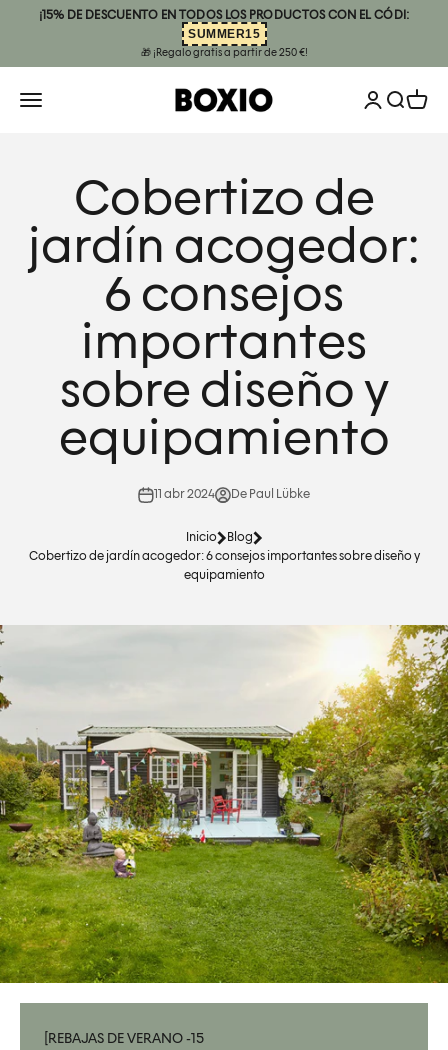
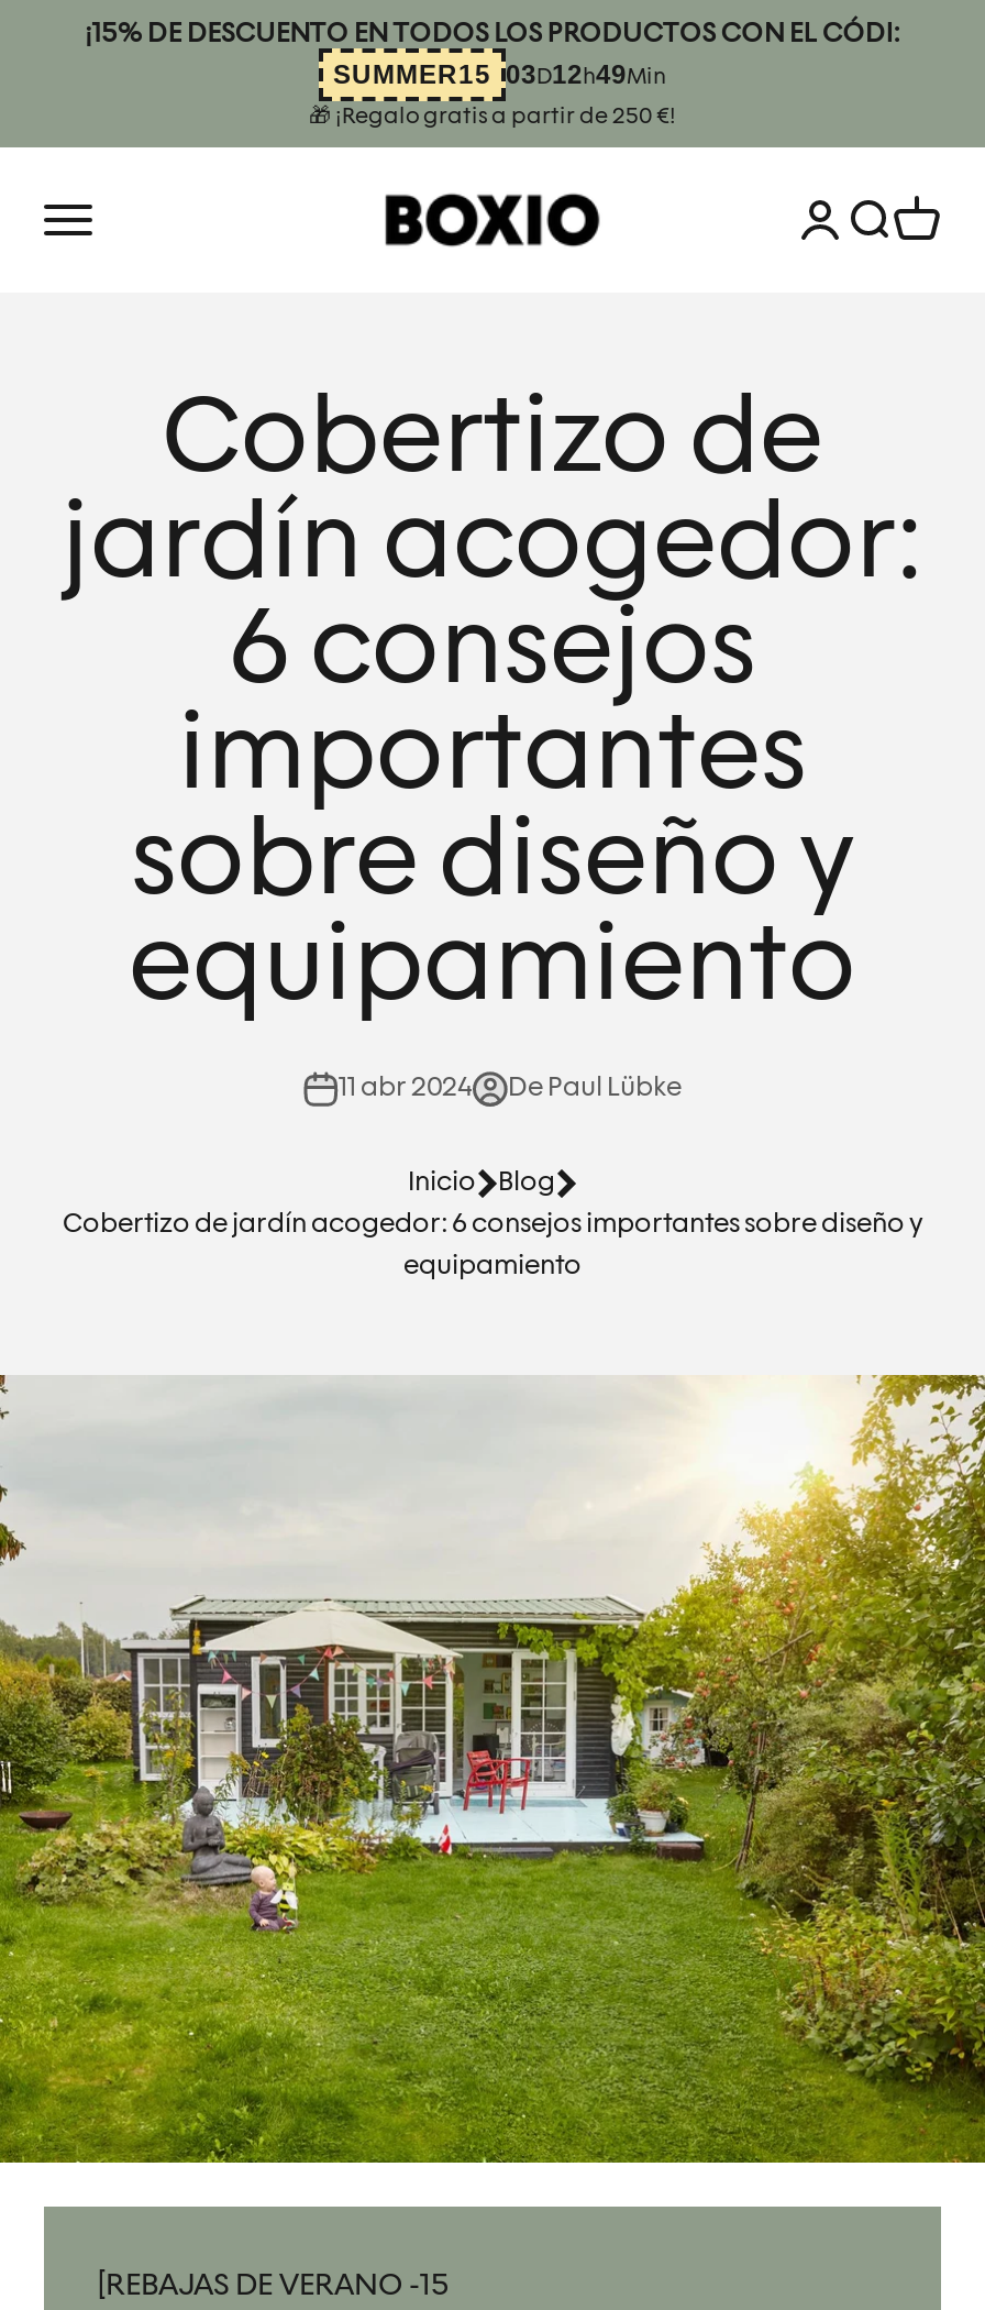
[188,26,260,40] SUMMER15 -> [333,58,666,90] SUMMER15 03 D 12 h 49 Min

